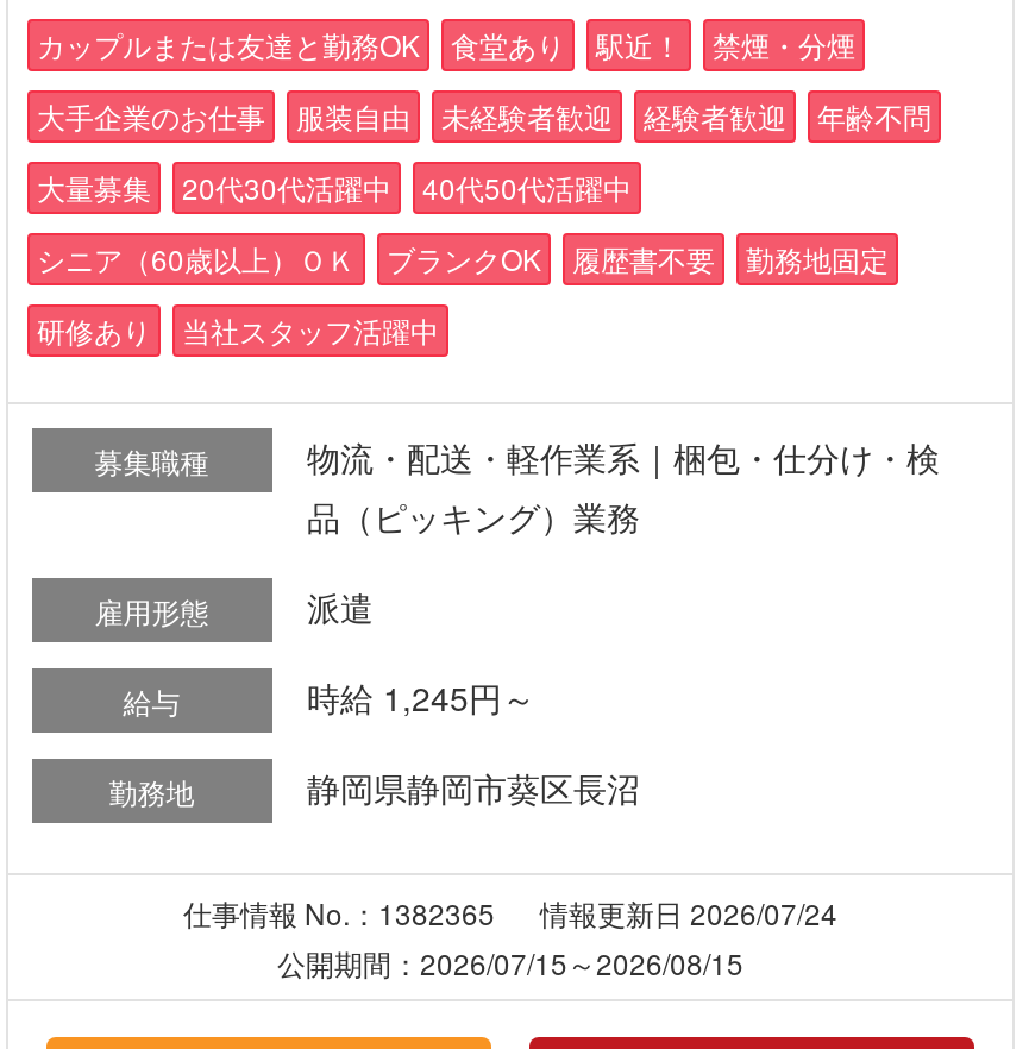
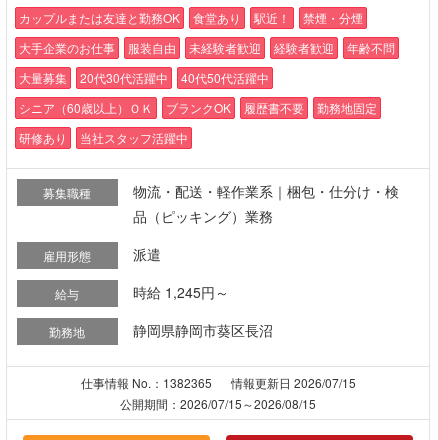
[183,891,837,932] 仕事情報 No.：1382365 情報更新日 2026/07/24 -> [80,374,355,391] 仕事情報 No.：1382365 情報更新日 2026/07/15

